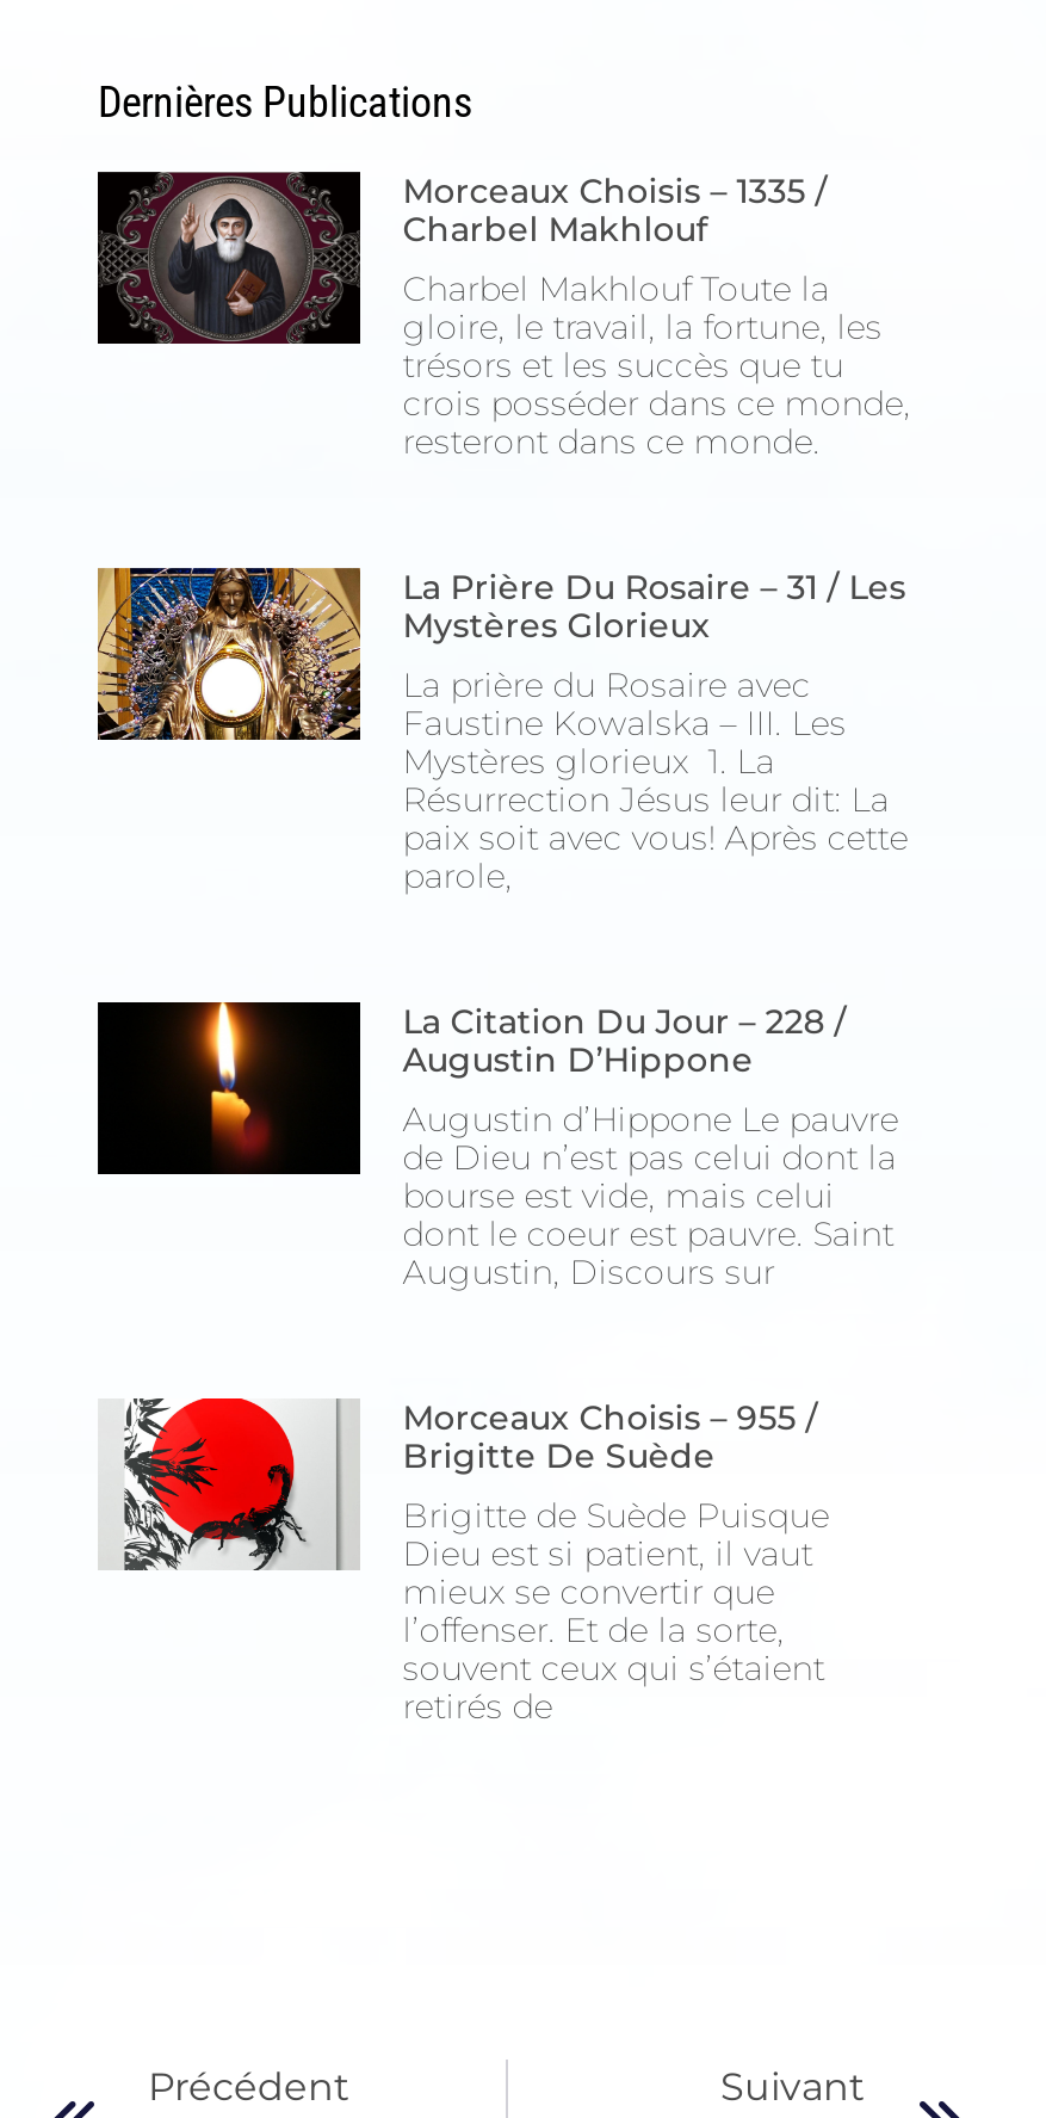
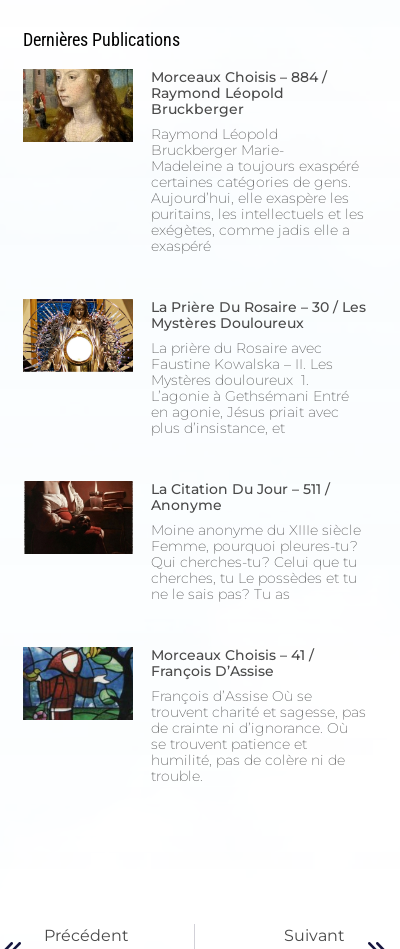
[95,169,911,462] [image] | Morceaux Choisis – 1335 / | Charbel Makhlouf | Charbel Makhlouf Toute la | gloire, le travail, la fortune, les | trésors et les succès que tu | crois posséder dans ce monde, | resteront dans ce monde. -> [22,68,364,255] [image] | Morceaux Choisis – 884 / | Raymond Léopold | Bruckberger | Raymond Léopold | Bruckberger Marie- | Madeleine a toujours exaspéré | certaines catégories de gens. | Aujourd’hui, elle exaspère les | puritains, les intellectuels et les | exégètes, comme jadis elle a | exaspéré
[403,565,906,646] La Prière Du Rosaire – 31 / Les | Mystères Glorieux -> [151,298,366,332] La Prière Du Rosaire – 30 / Les | Mystères Douloureux
[403,701,908,897] Faustine Kowalska – III. Les | Mystères glorieux 1. La | Résurrection Jésus leur dit: La | paix soit avec vous! Après cette | parole, -> [151,355,349,437] Faustine Kowalska – II. Les | Mystères douloureux 1. | L’agonie à Gethsémani Entré | en agonie, Jésus priait avec | plus d’insistance, et
[95,999,899,1293] [image] | La Citation Du Jour – 228 / | Augustin D’Hippone | Augustin d’Hippone Le pauvre | de Dieu n’est pas celui dont la | bourse est vide, mais celui | dont le coeur est pauvre. Saint | Augustin, Discours sur -> [23,480,361,603] [image] | La Citation Du Jour – 511 / | Anonyme | Moine anonyme du XIIIe siècle | Femme, pourquoi pleures-tu? | Qui cherches-tu? Celui que tu | cherches, tu Le possèdes et tu | ne le sais pas? Tu as
[98,1395,830,1727] [image] | Morceaux Choisis – 955 / | Brigitte De Suède | Brigitte de Suède Puisque | Dieu est si patient, il vaut | mieux se convertir que | l’offenser. Et de la sorte, | souvent ceux qui s’étaient | retirés de -> [22,646,366,785] [image] | Morceaux Choisis – 41 / | François D’Assise | François d’Assise Où se | trouvent charité et sagesse, pas | de crainte ni d’ignorance. Où | se trouvent patience et | humilité, pas de colère ni de | trouble.

